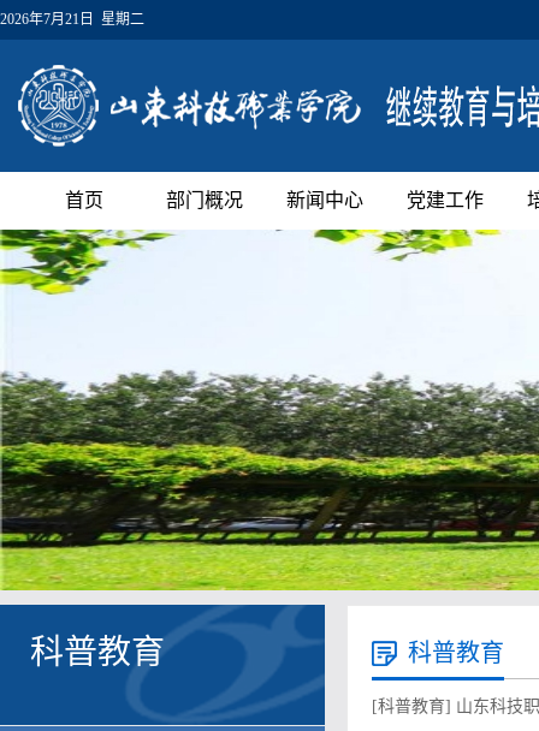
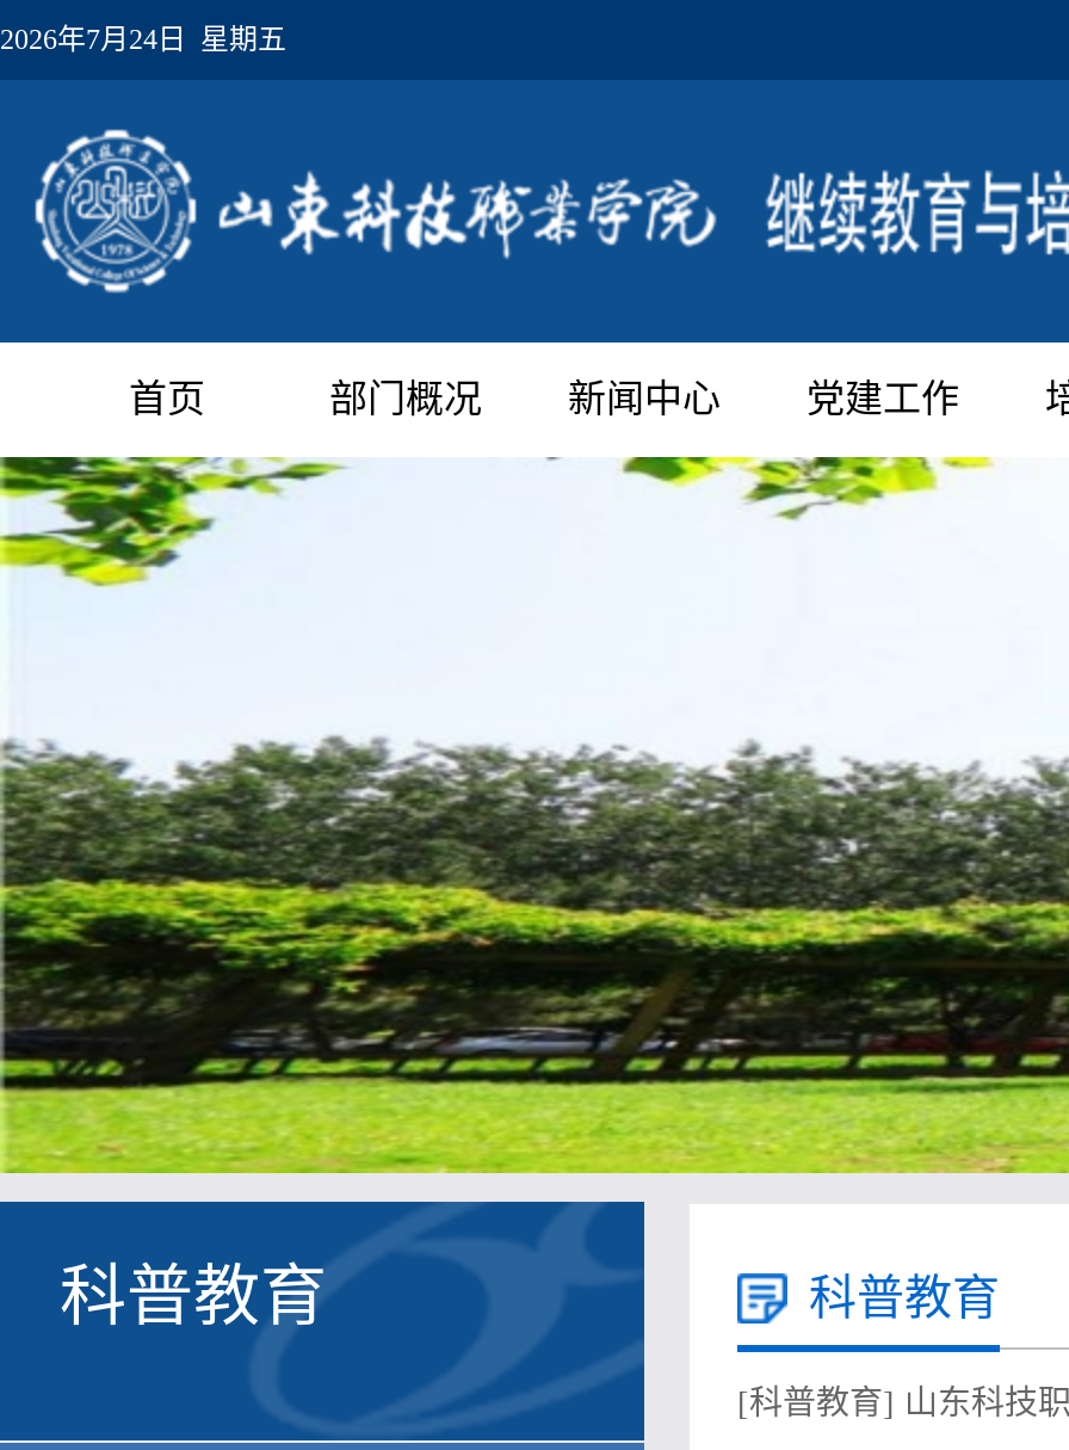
[0,11,144,28] 2026年7月21日 星期二 -> [0,23,286,56] 2026年7月24日 星期五

